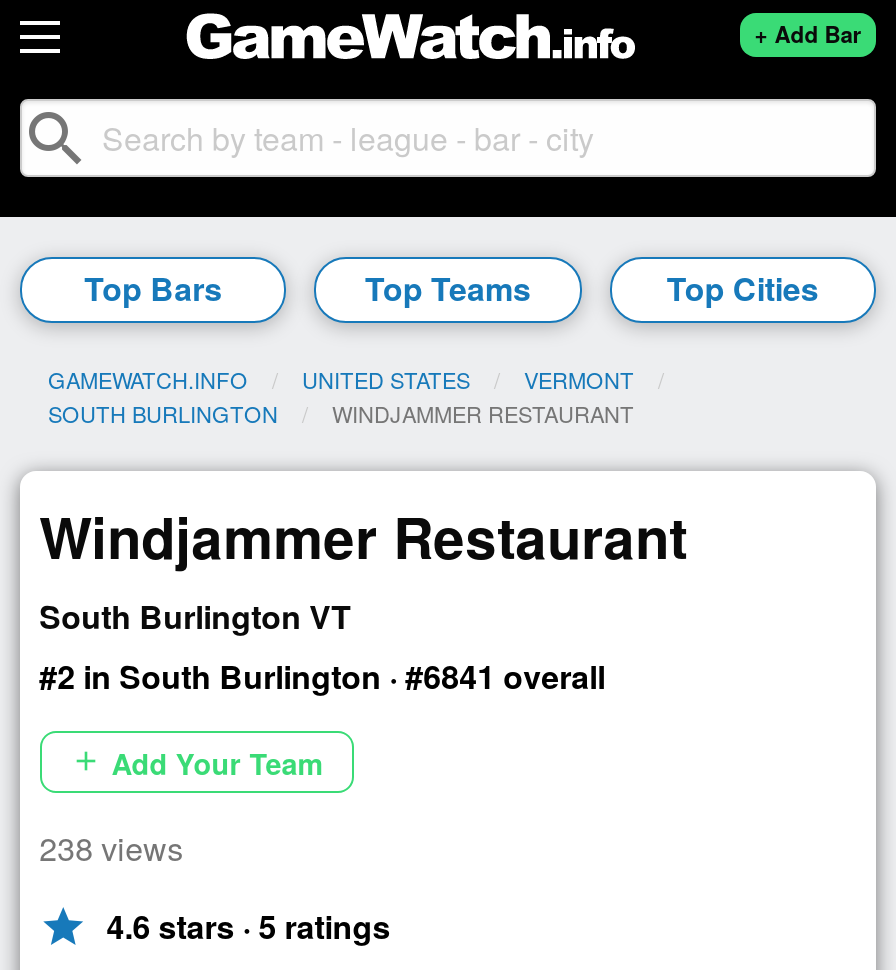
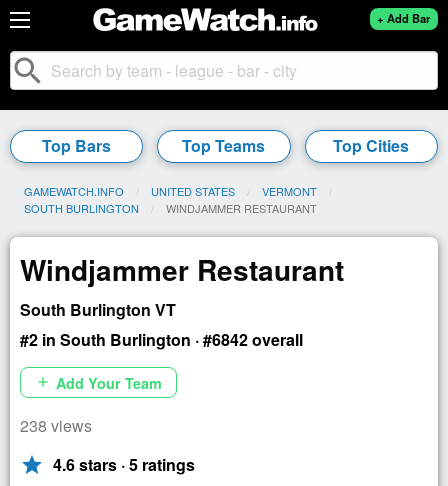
[39,653,605,699] #2 in South Burlington · #6841 overall -> [20,328,303,351] #2 in South Burlington · #6842 overall

